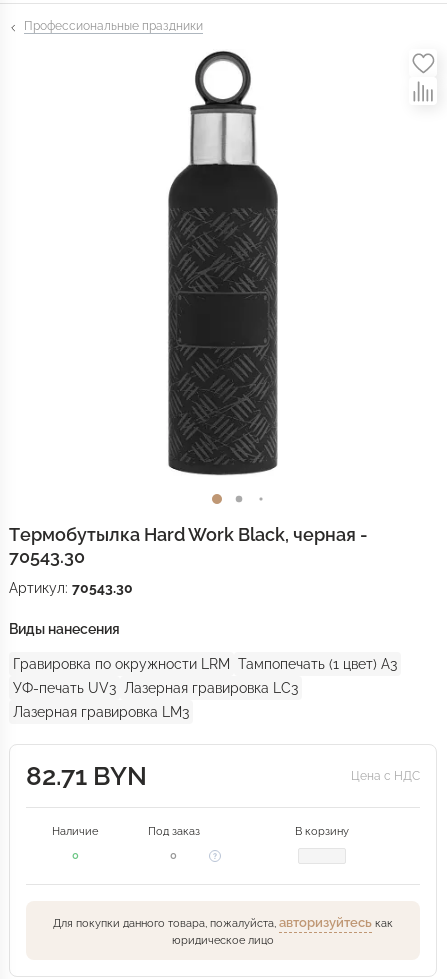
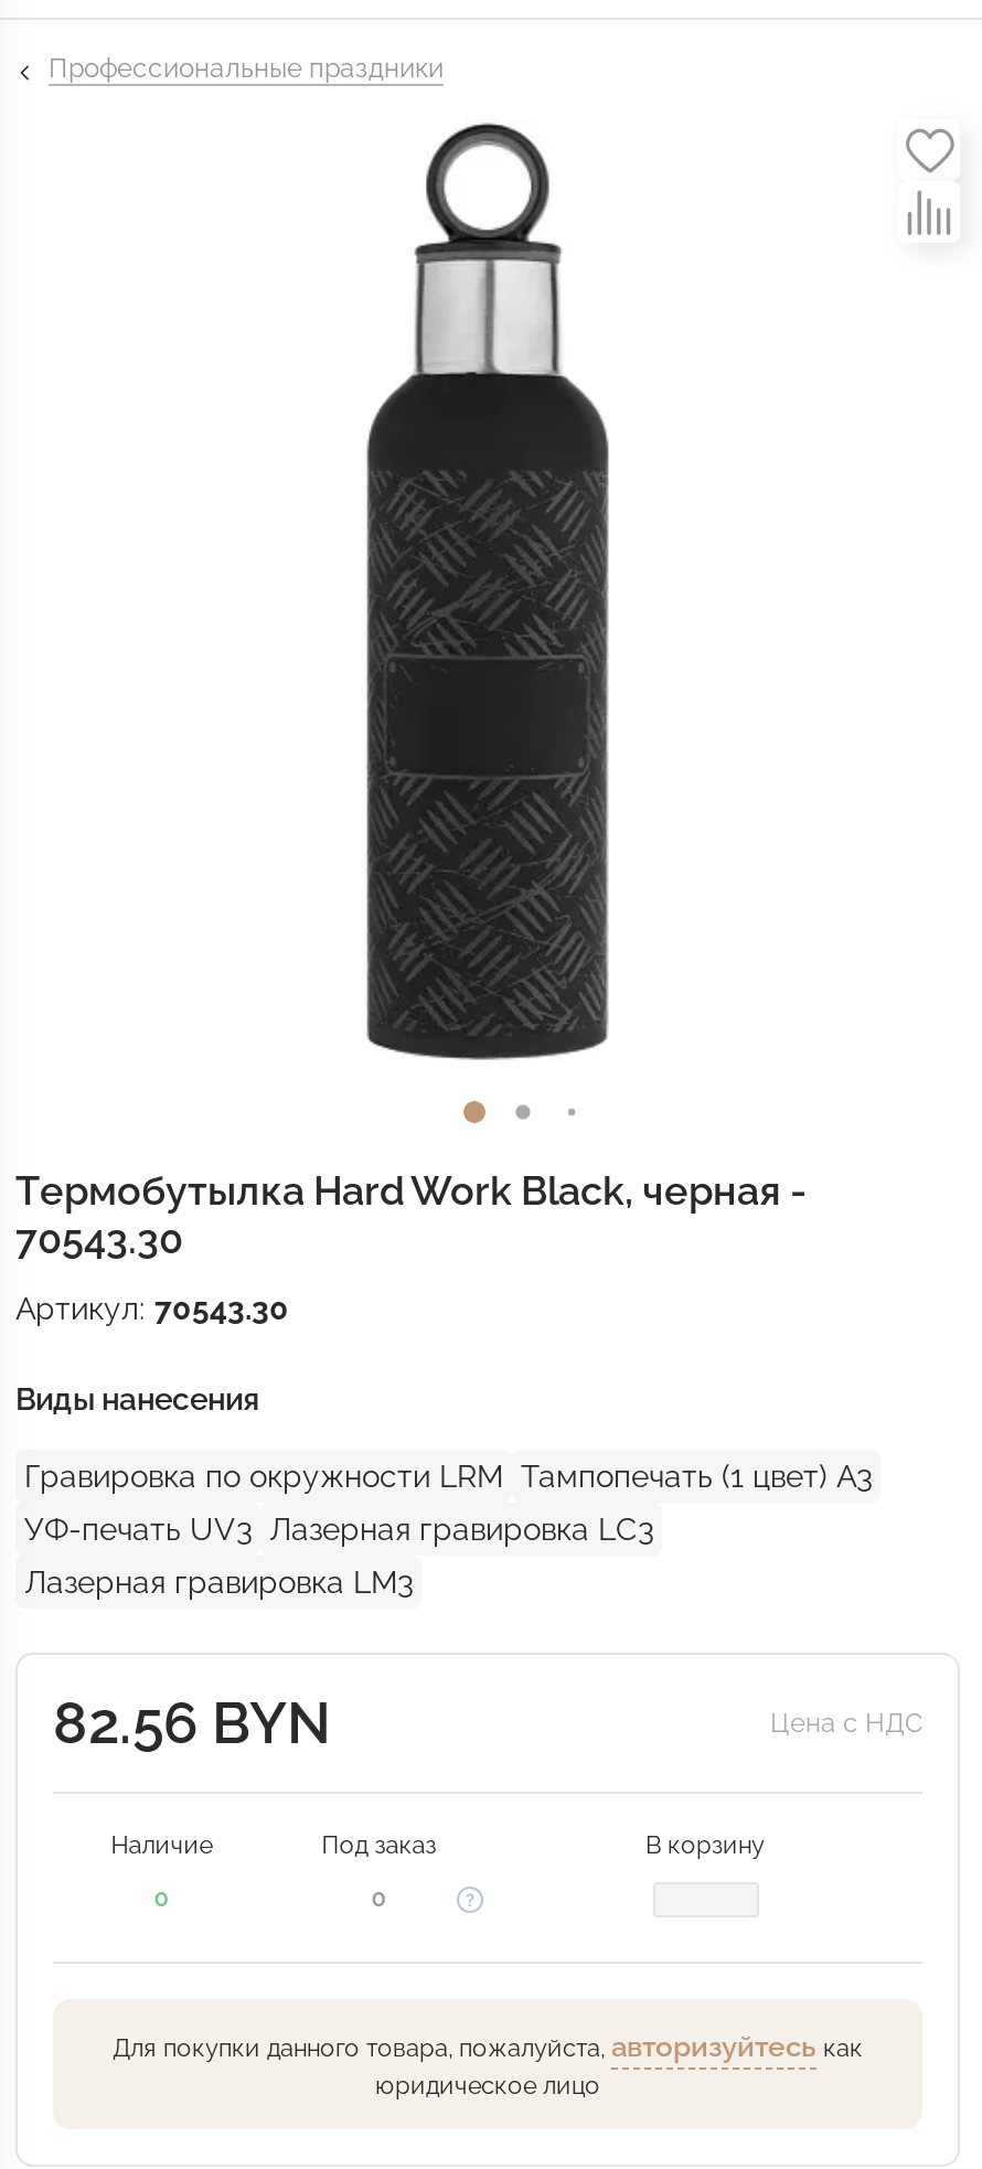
[26,761,147,791] 82.71 BYN -> [53,1690,331,1756] 82.56 BYN

